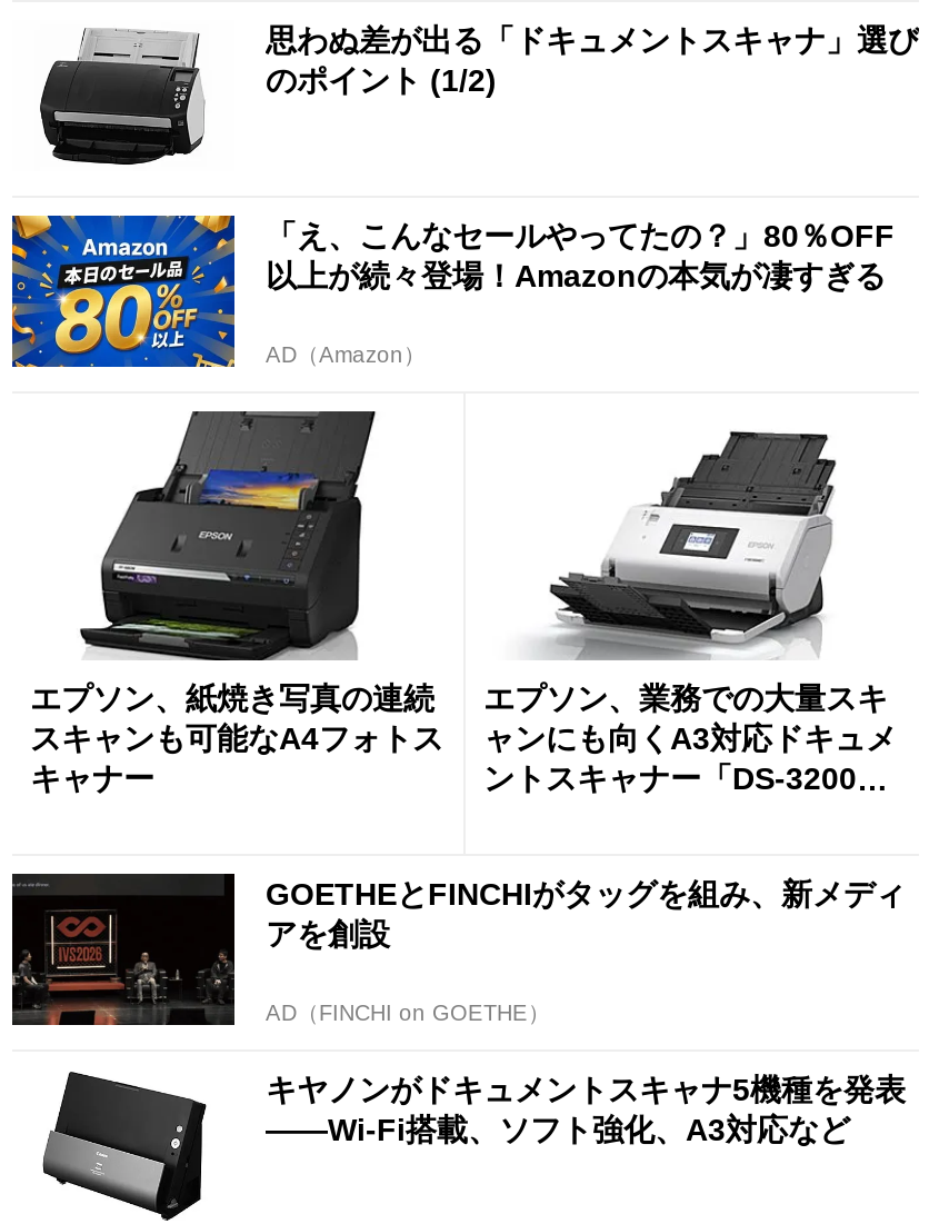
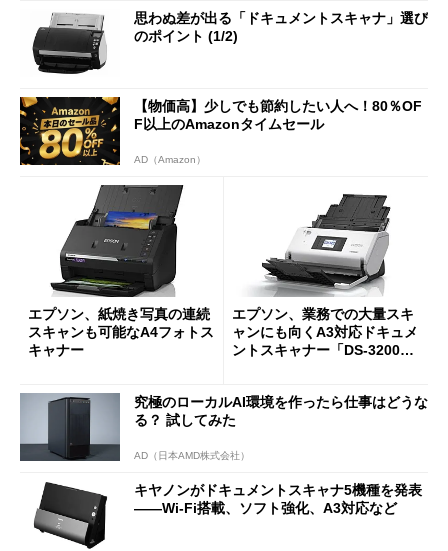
[10,213,895,369] [image] | 「え、こんなセールやってたの？」80％OFF | 以上が続々登場！Amazonの本気が凄すぎる -> [19,96,422,166] [image] | 【物価高】少しでも節約したい人へ！80％OF | F以上のAmazonタイムセール
[10,874,906,1027] [image] | GOETHEとFINCHIがタッグを組み、新メディ | アを創設 -> [20,394,428,461] [image] | 究極のローカルAI環境を作ったら仕事はどうな | る？ 試してみた
[266,999,550,1024] AD（FINCHI on GOETHE） -> [134,449,250,460] AD（日本AMD株式会社）

